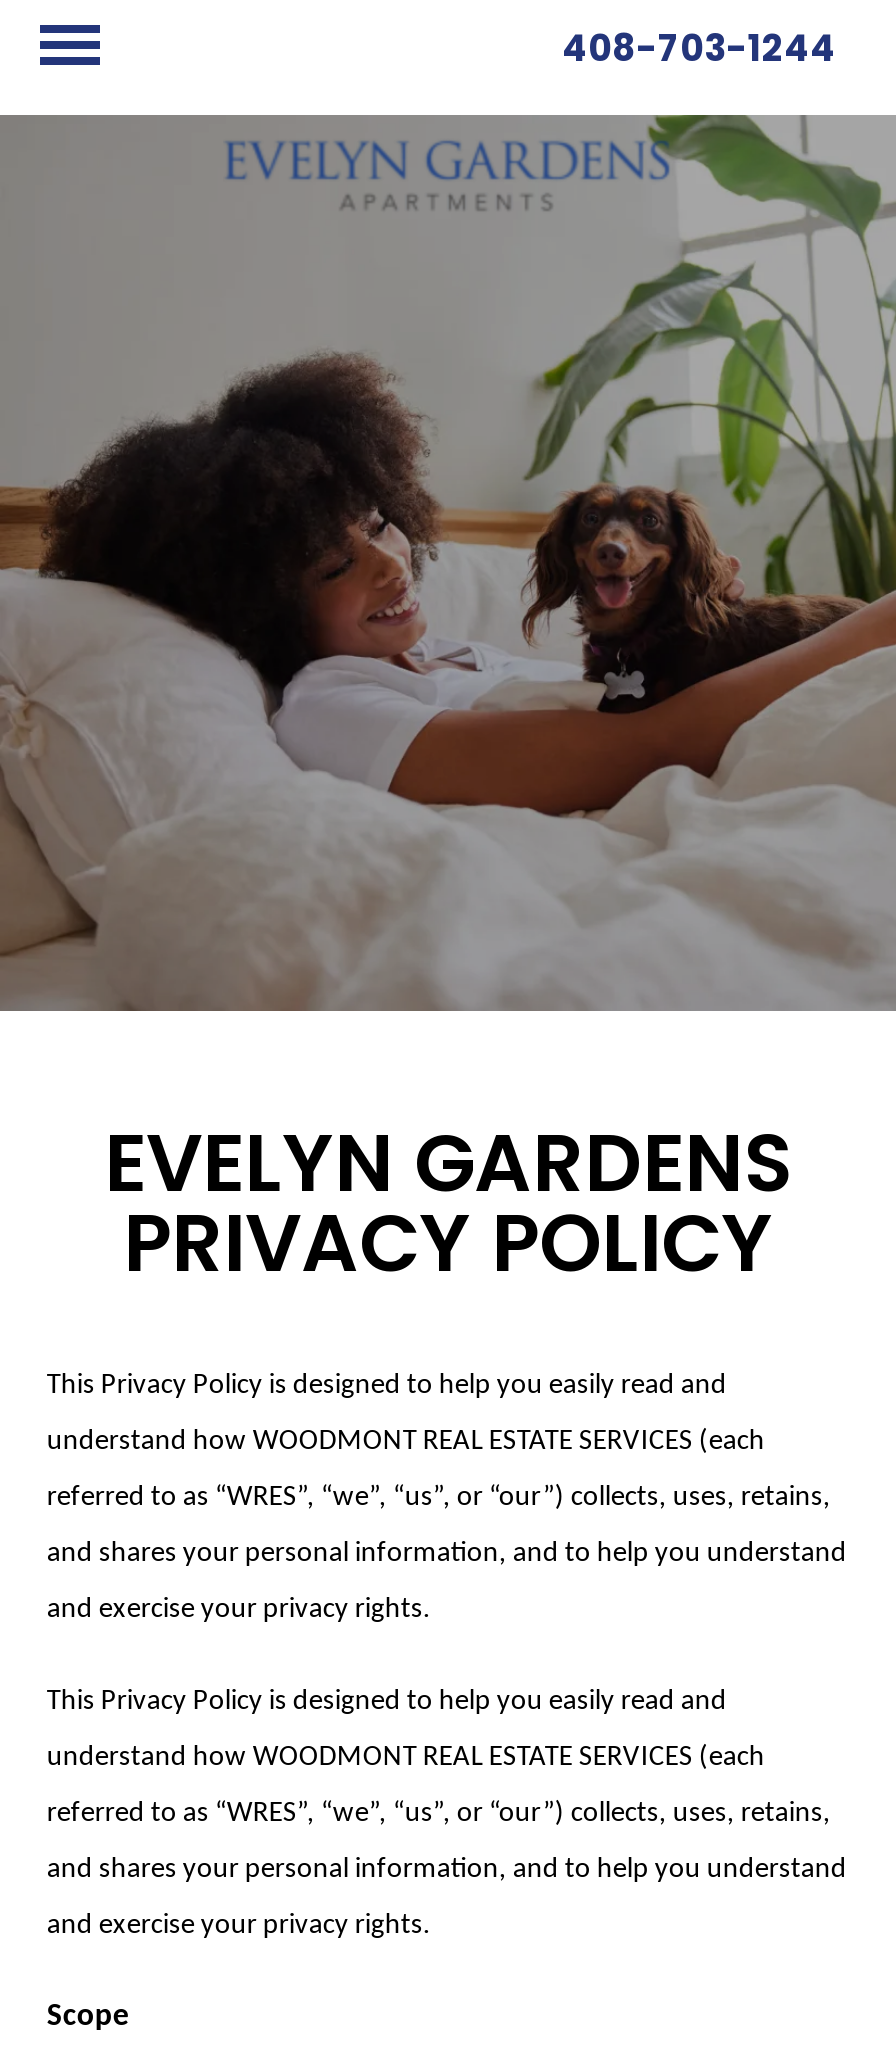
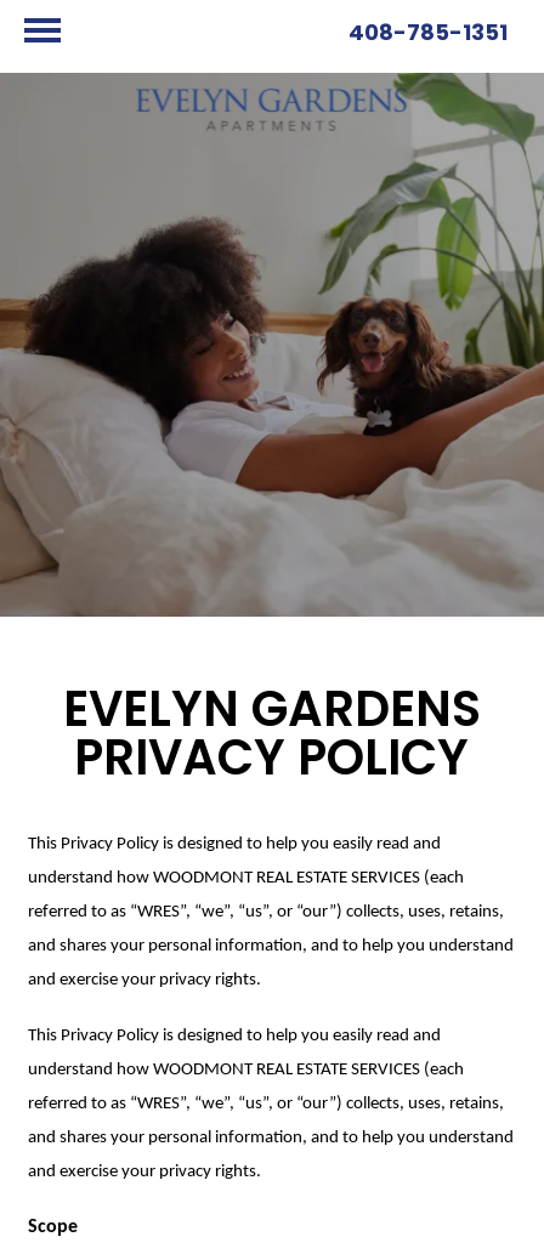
[562,21,836,83] 408-703-1244 -> [348,16,508,53] 408-785-1351

